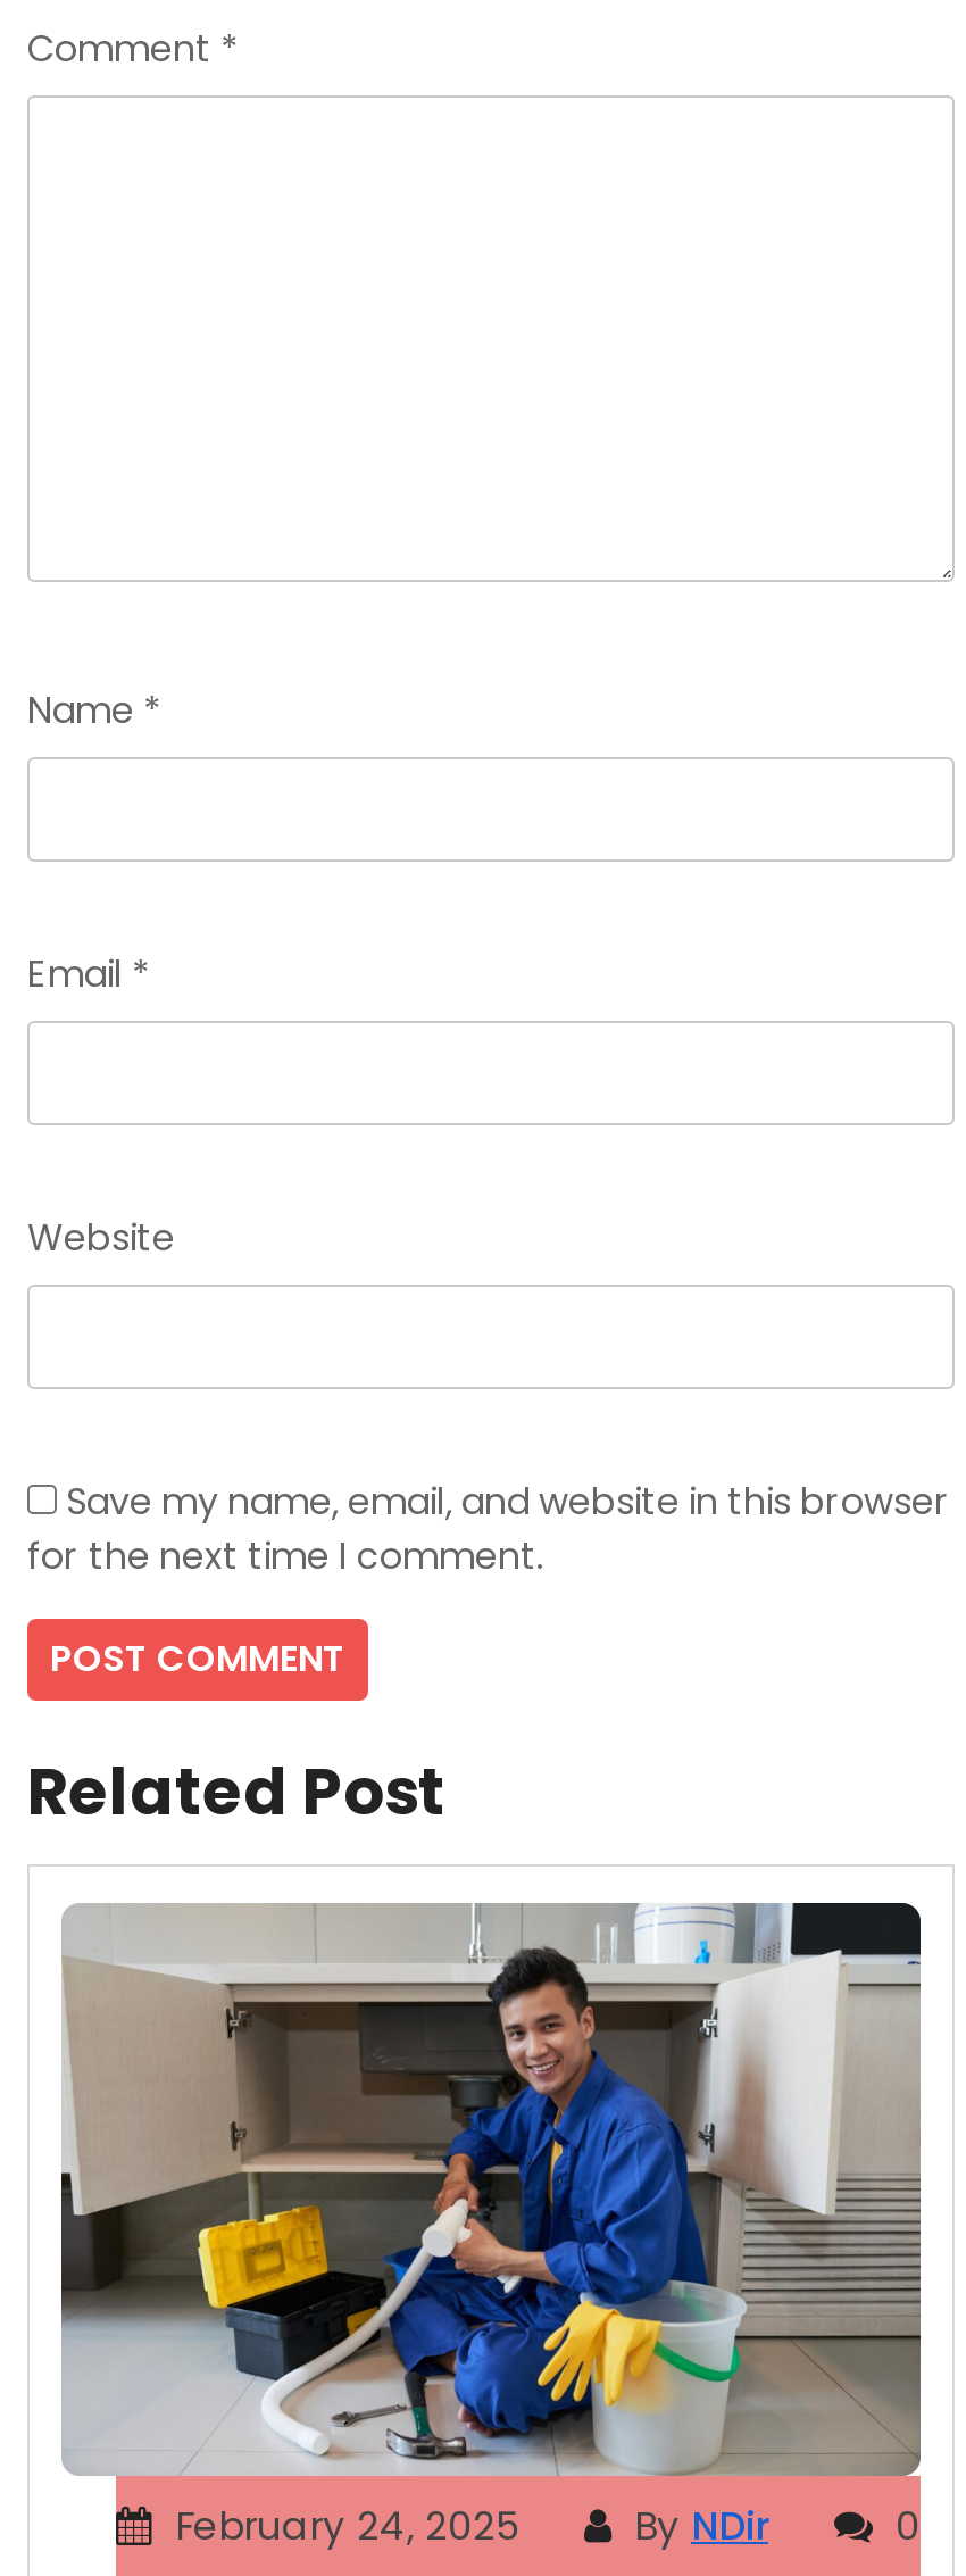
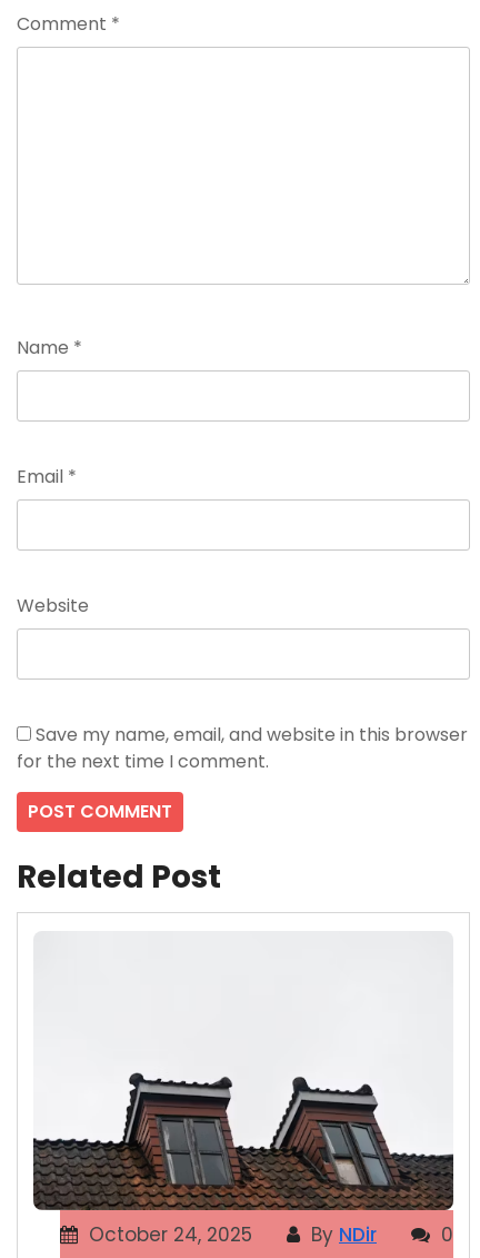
[59,1901,923,2553] [image] | February 24, 2025 -> [33,931,454,1248] [image] | October 24, 2025

